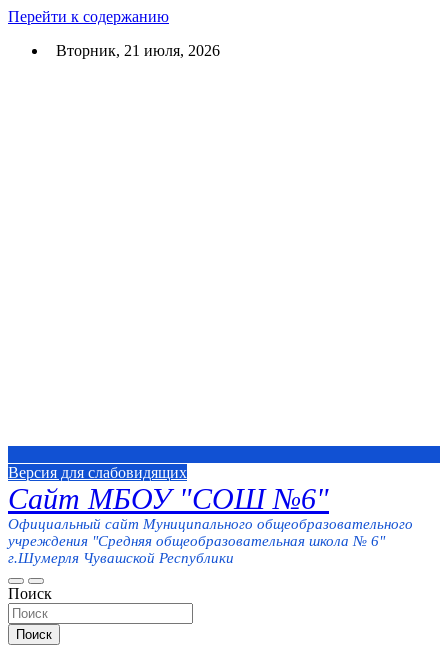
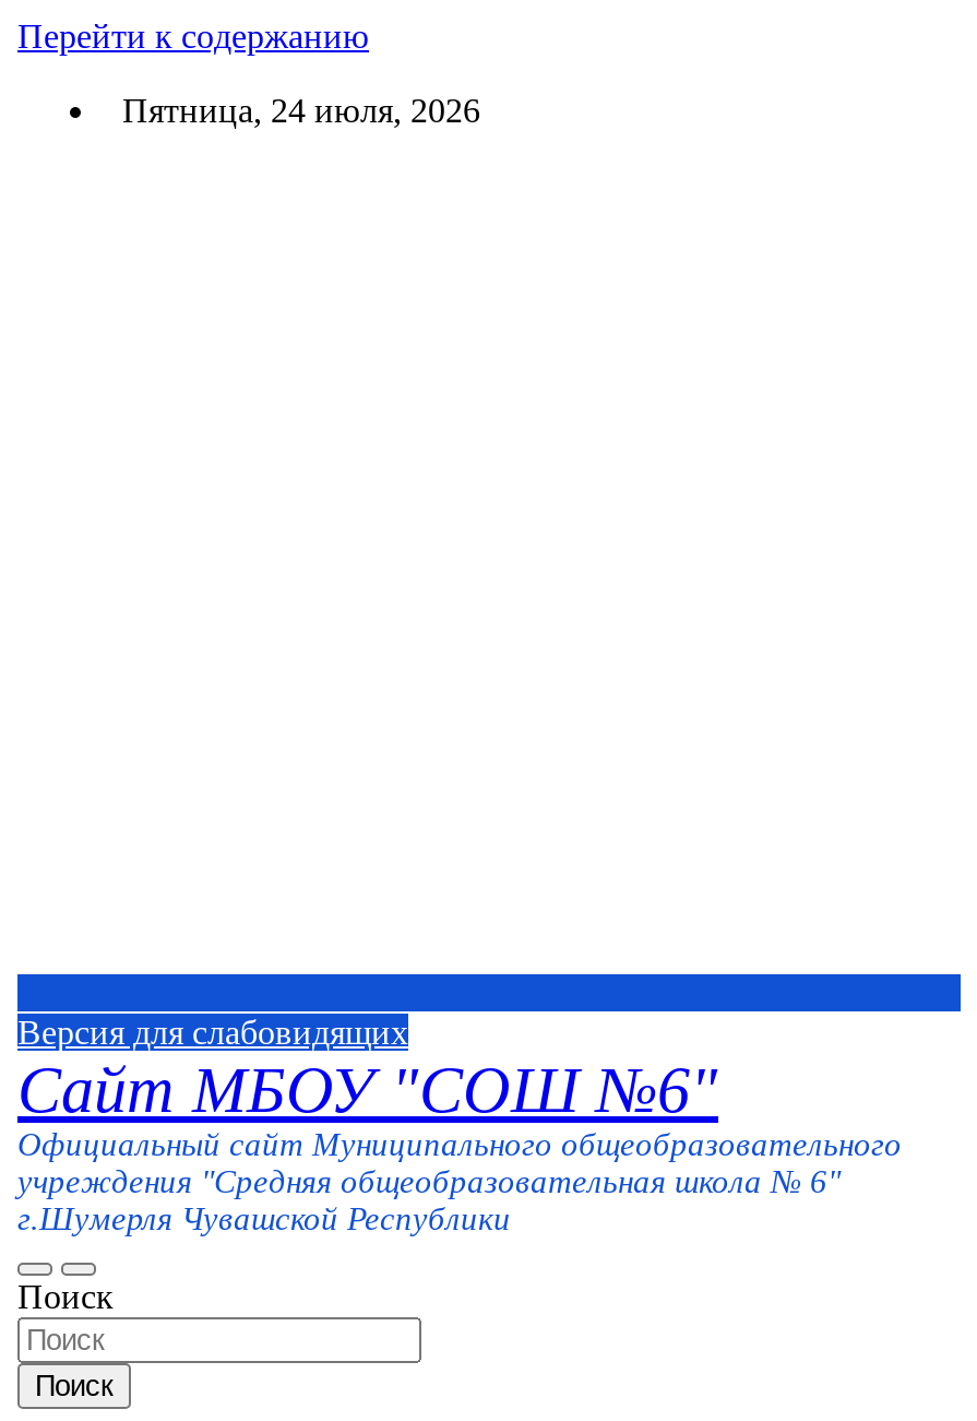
[48,42,220,59] Вторник, 21 июля, 2026 -> [105,92,480,129] Пятница, 24 июля, 2026

